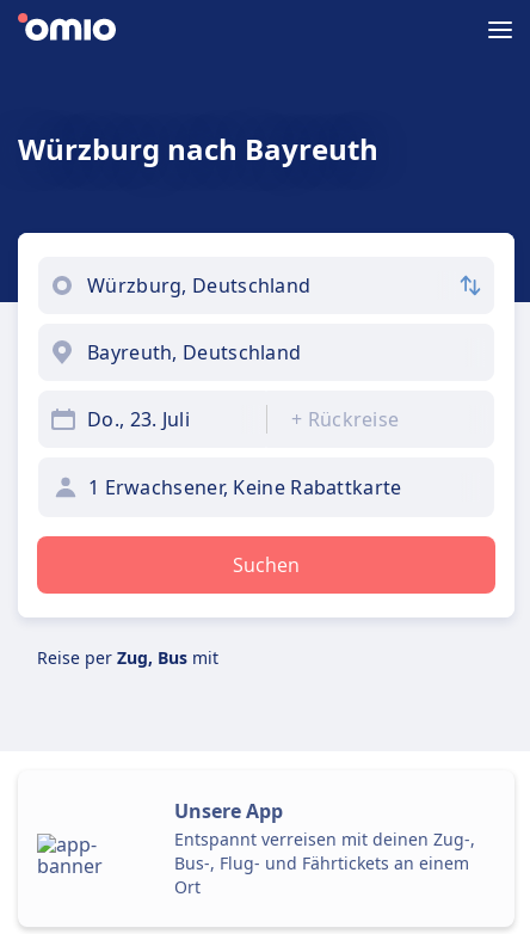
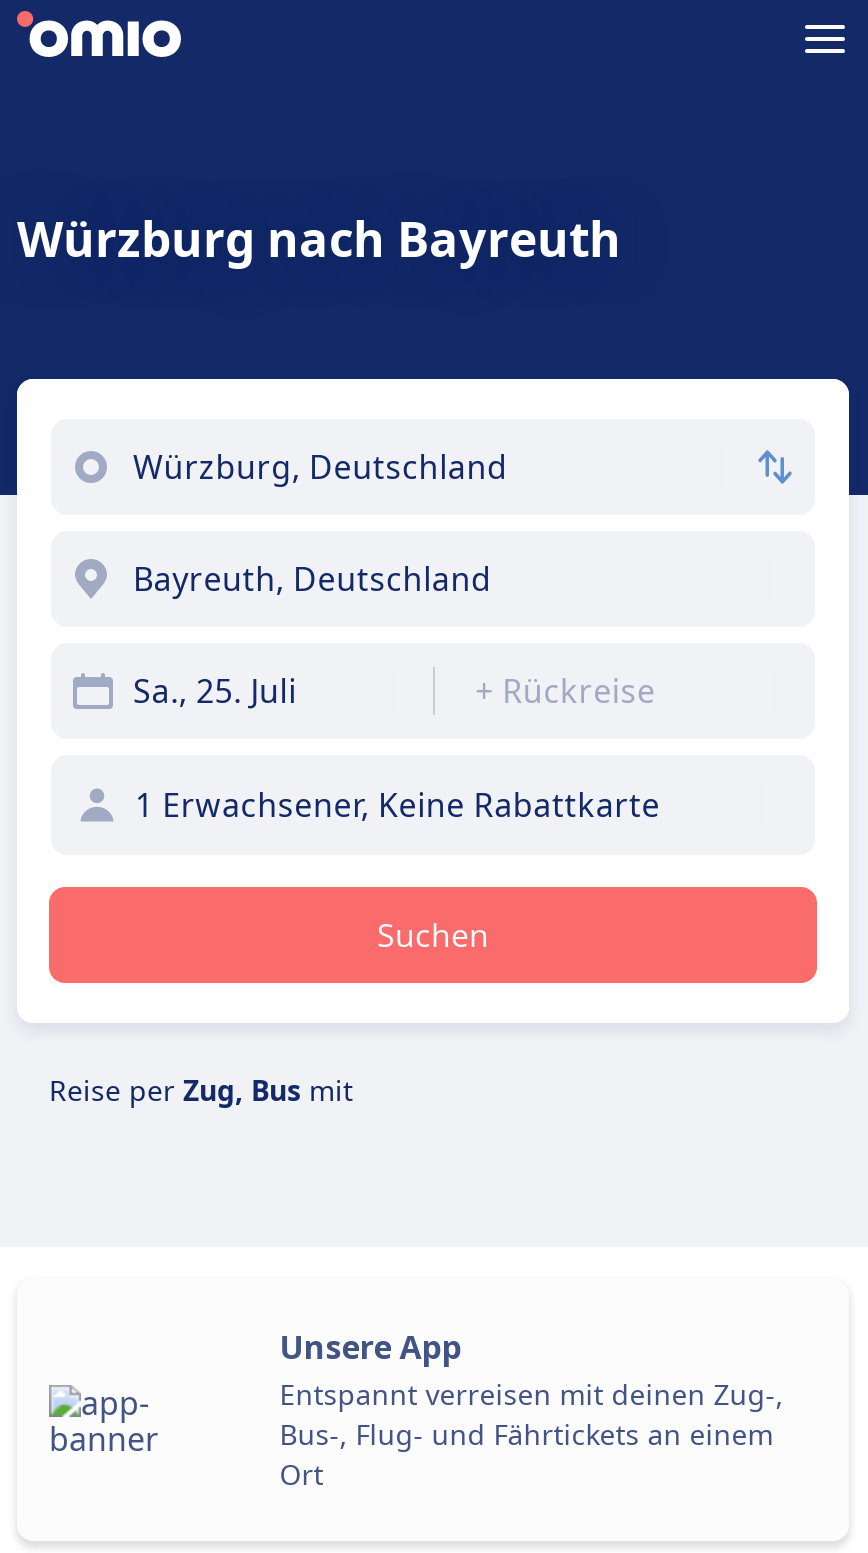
[87,406,190,432] Do., 23. Juli -> [133,669,297,713] Sa., 25. Juli

